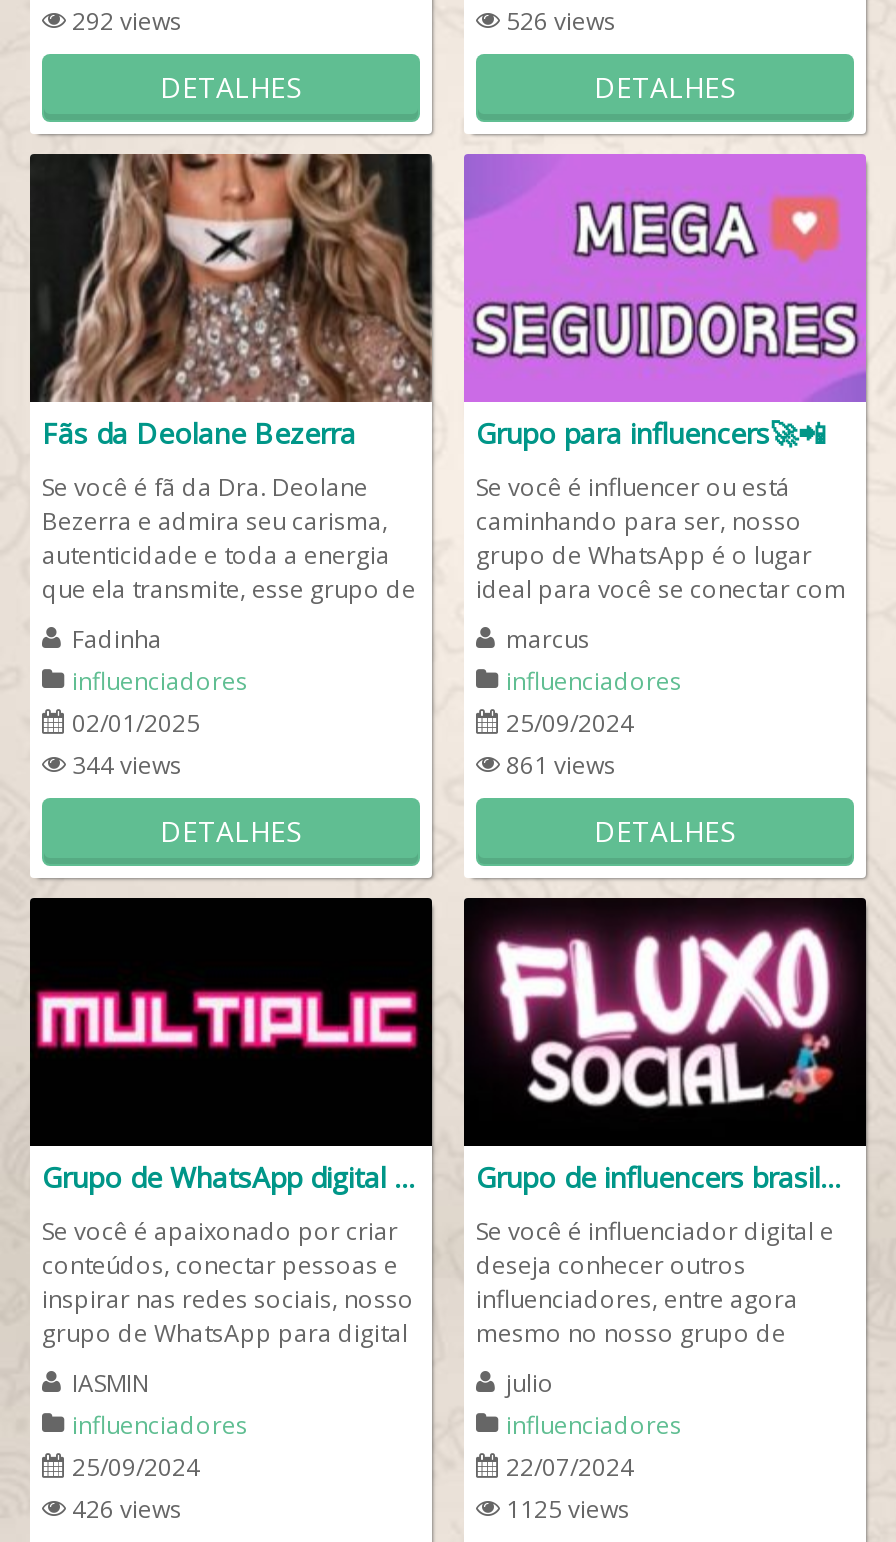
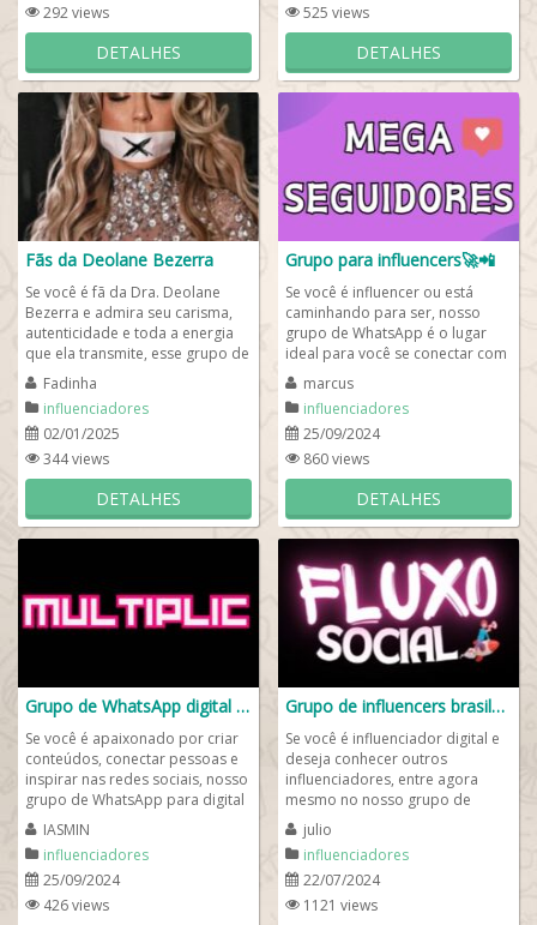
[506,4,616,38] 526 views -> [303,2,369,23] 525 views
[506,748,616,782] 861 views -> [303,449,369,469] 860 views
[506,1492,630,1526] 1125 views -> [303,895,378,915] 1121 views

